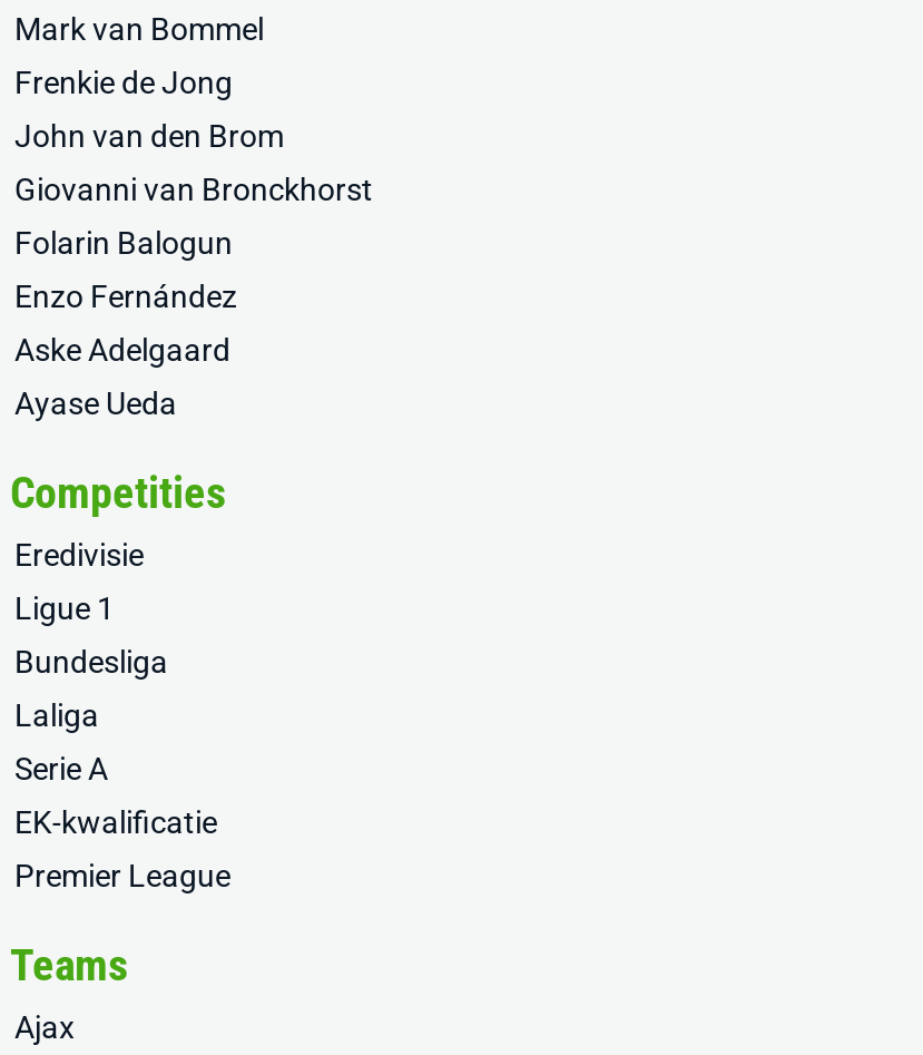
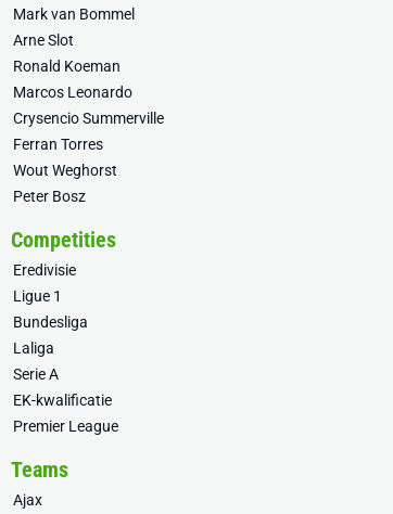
[14,65,233,100] Frenkie de Jong -> [13,31,74,49] Arne Slot
[14,118,284,154] John van den Brom -> [13,57,121,75] Ronald Koeman
[14,172,373,207] Giovanni van Bronckhorst -> [13,83,132,101] Marcos Leonardo
[14,225,233,261] Folarin Balogun -> [13,110,164,127] Crysencio Summerville
[14,279,237,314] Enzo Fernández -> [13,136,103,153] Ferran Torres
[14,332,230,368] Aske Adelgaard -> [13,162,117,179] Wout Weghorst
[14,385,177,421] Ayase Ueda -> [13,188,86,205] Peter Bosz

